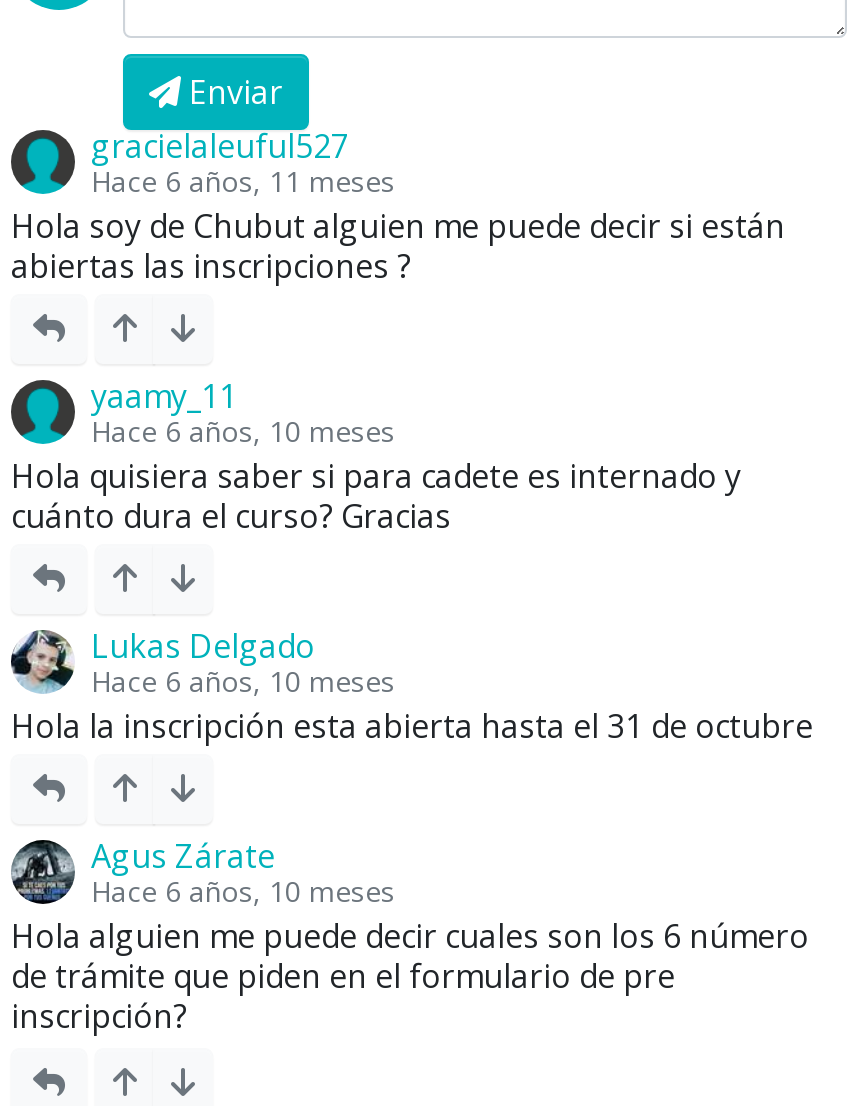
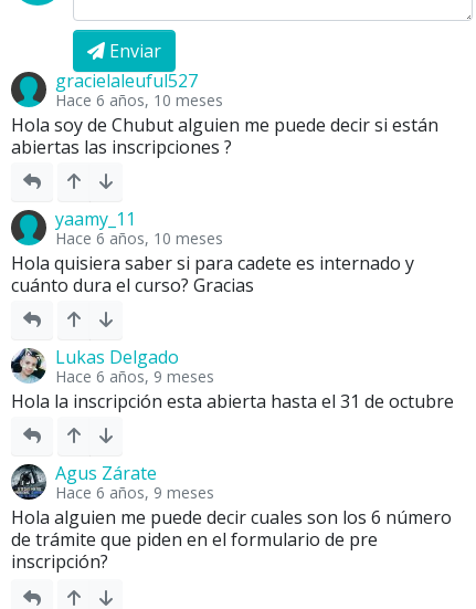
[91,162,403,200] Hace 6 años, 11 meses -> [55,89,228,110] Hace 6 años, 10 meses
[91,662,403,700] Hace 6 años, 10 meses -> [55,366,219,387] Hace 6 años, 9 meses
[91,872,403,910] Hace 6 años, 10 meses -> [55,482,219,503] Hace 6 años, 9 meses

